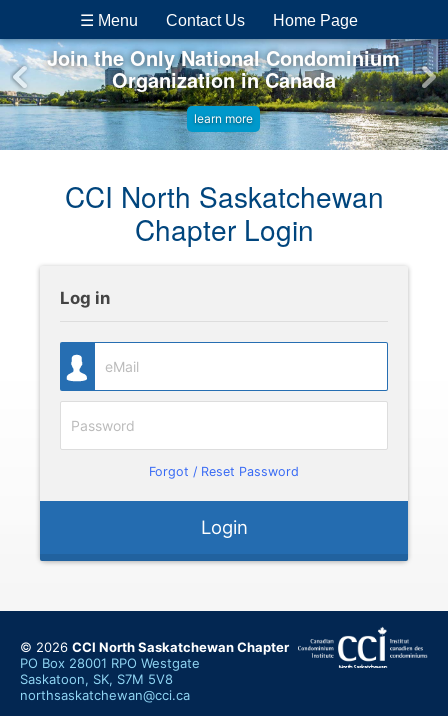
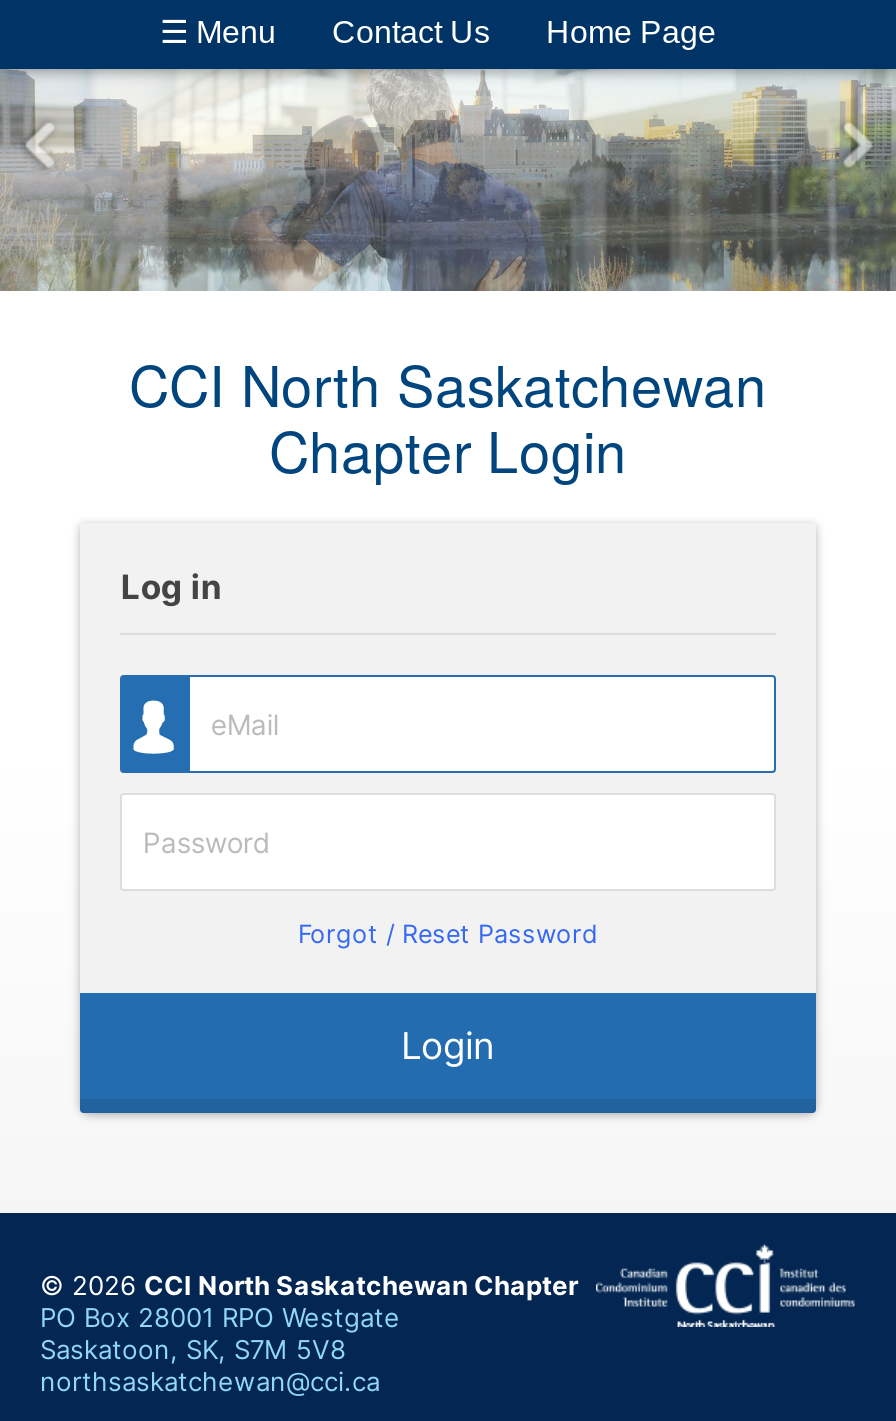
[3,39,445,151] [image] -> [6,69,890,293] [image]
[47,43,400,126] Join the Only National Condominium | Organization in Canada | learn more -> none

